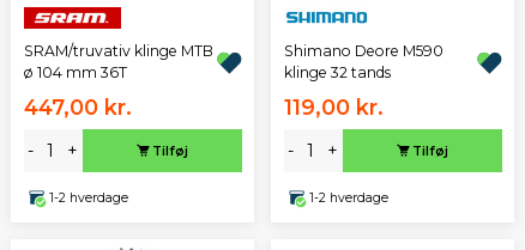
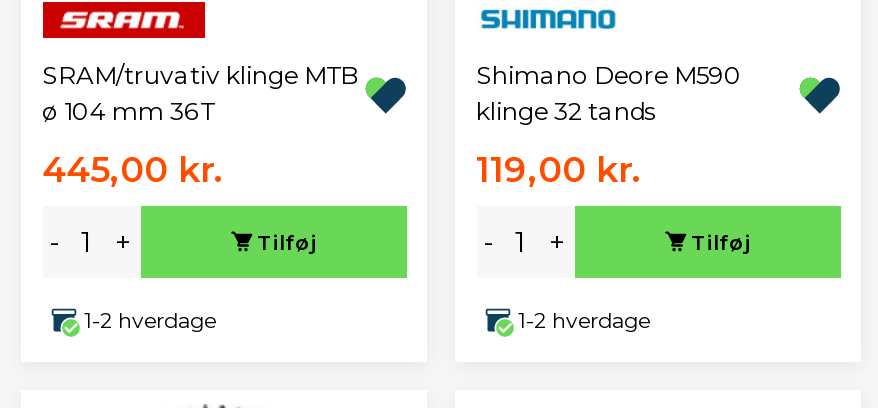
[23,94,131,120] 447,00 kr. -> [42,148,224,190] 445,00 kr.

